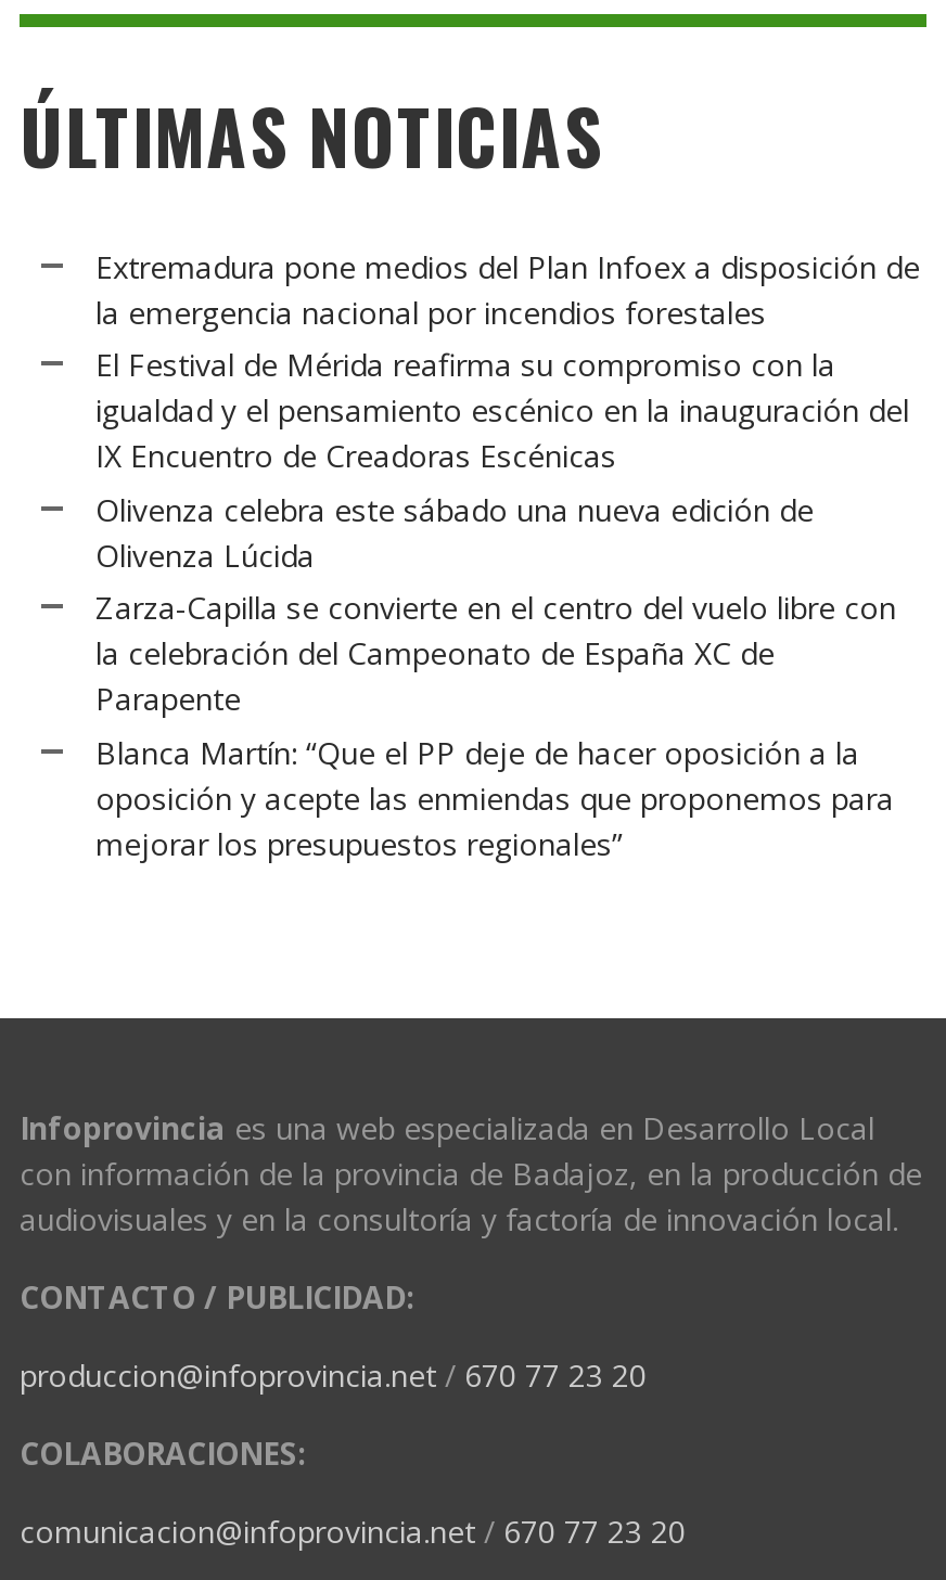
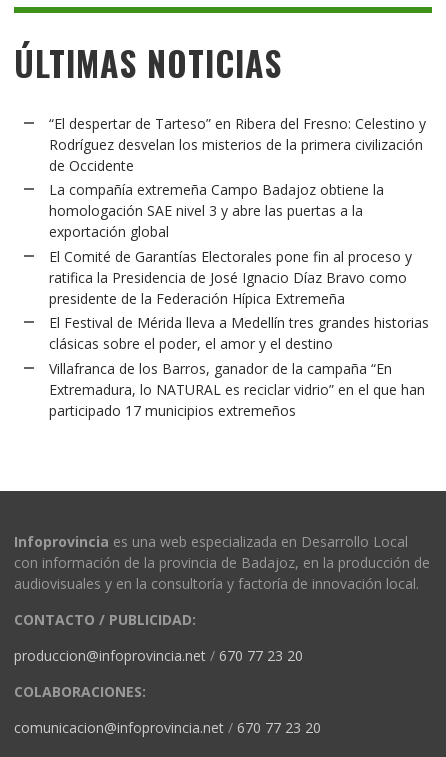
[95,246,920,864] Extremadura pone medios del Plan Infoex a disposición de | la emergencia nacional por incendios forestales | El Festival de Mérida reafirma su compromiso con la | igualdad y el pensamiento escénico en la inauguración del | IX Encuentro de Creadoras Escénicas | Olivenza celebra este sábado una nueva edición de | Olivenza Lúcida | Zarza-Capilla se convierte en el centro del vuelo libre con | la celebración del Campeonato de España XC de | Parapente | Blanca Martín: “Que el PP deje de hacer oposición a la | oposición y acepte las enmiendas que proponemos para | mejorar los presupuestos regionales” -> [49,114,429,420] “El despertar de Tarteso” en Ribera del Fresno: Celestino y | Rodríguez desvelan los misterios de la primera civilización | de Occidente | La compañía extremeña Campo Badajoz obtiene la | homologación SAE nivel 3 y abre las puertas a la | exportación global | El Comité de Garantías Electorales pone fin al proceso y | ratifica la Presidencia de José Ignacio Díaz Bravo como | presidente de la Federación Hípica Extremeña | El Festival de Mérida lleva a Medellín tres grandes historias | clásicas sobre el poder, el amor y el destino | Villafranca de los Barros, ganador de la campaña “En | Extremadura, lo NATURAL es reciclar vidrio” en el que han | participado 17 municipios extremeños

